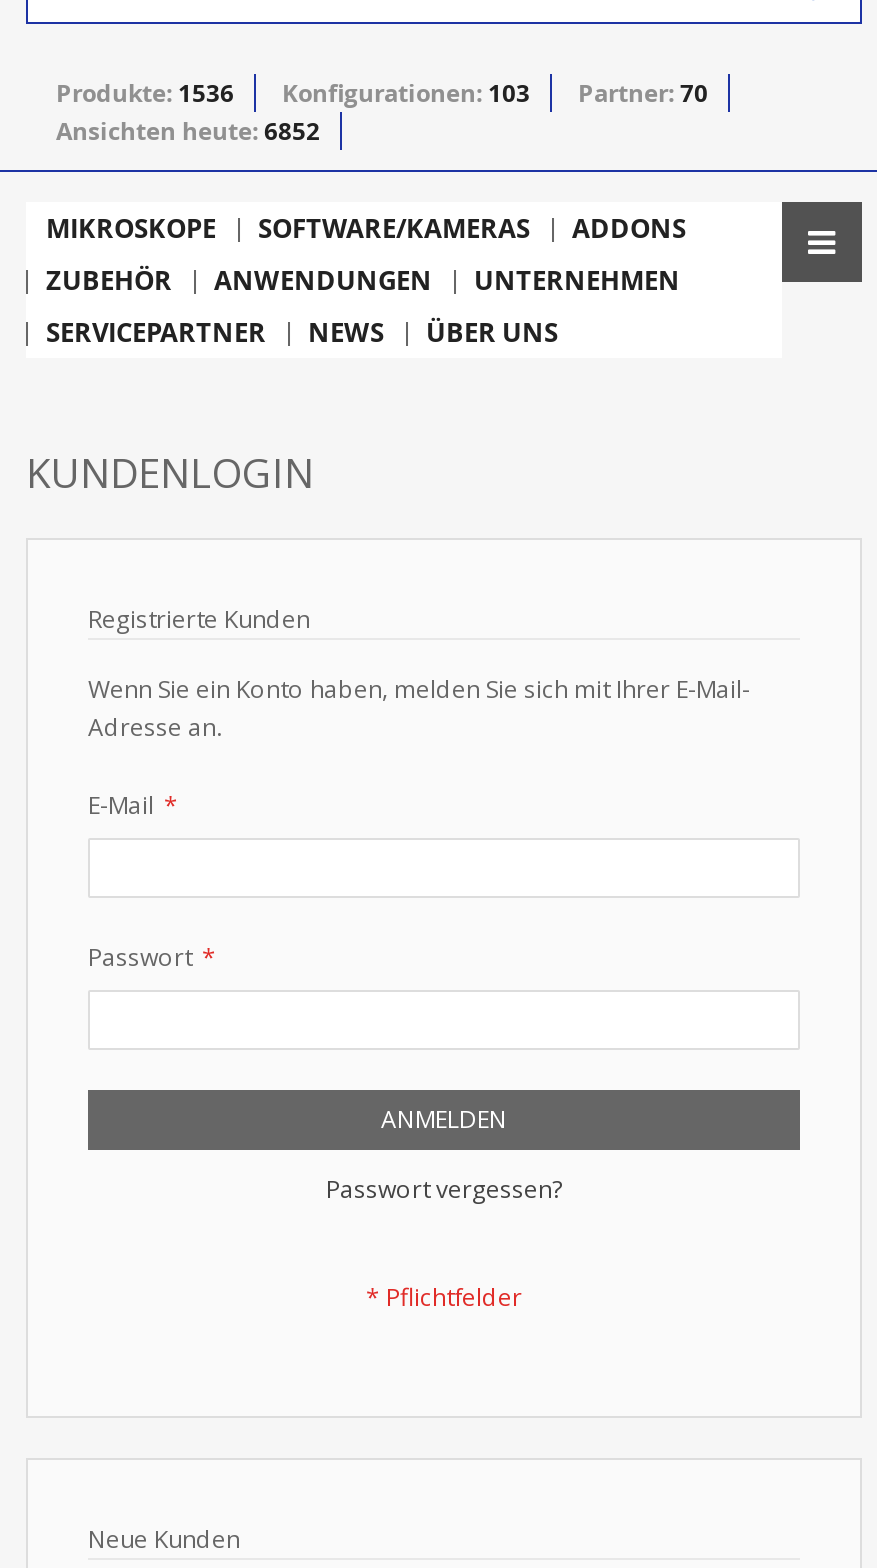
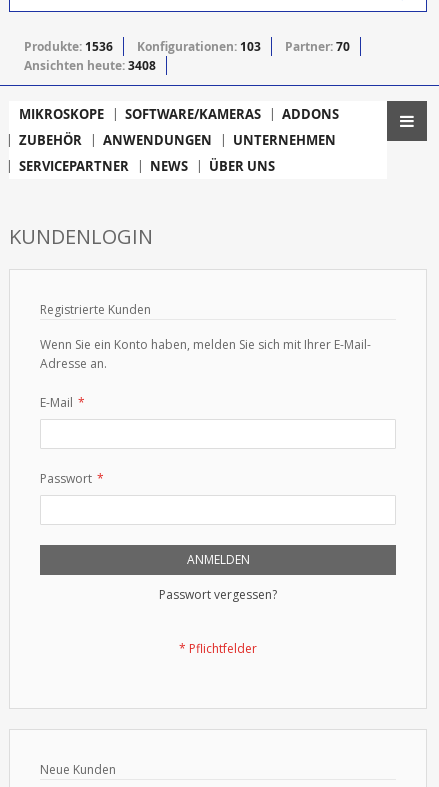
[56,113,320,147] Ansichten heute: 6852 -> [24,57,156,74] Ansichten heute: 3408

